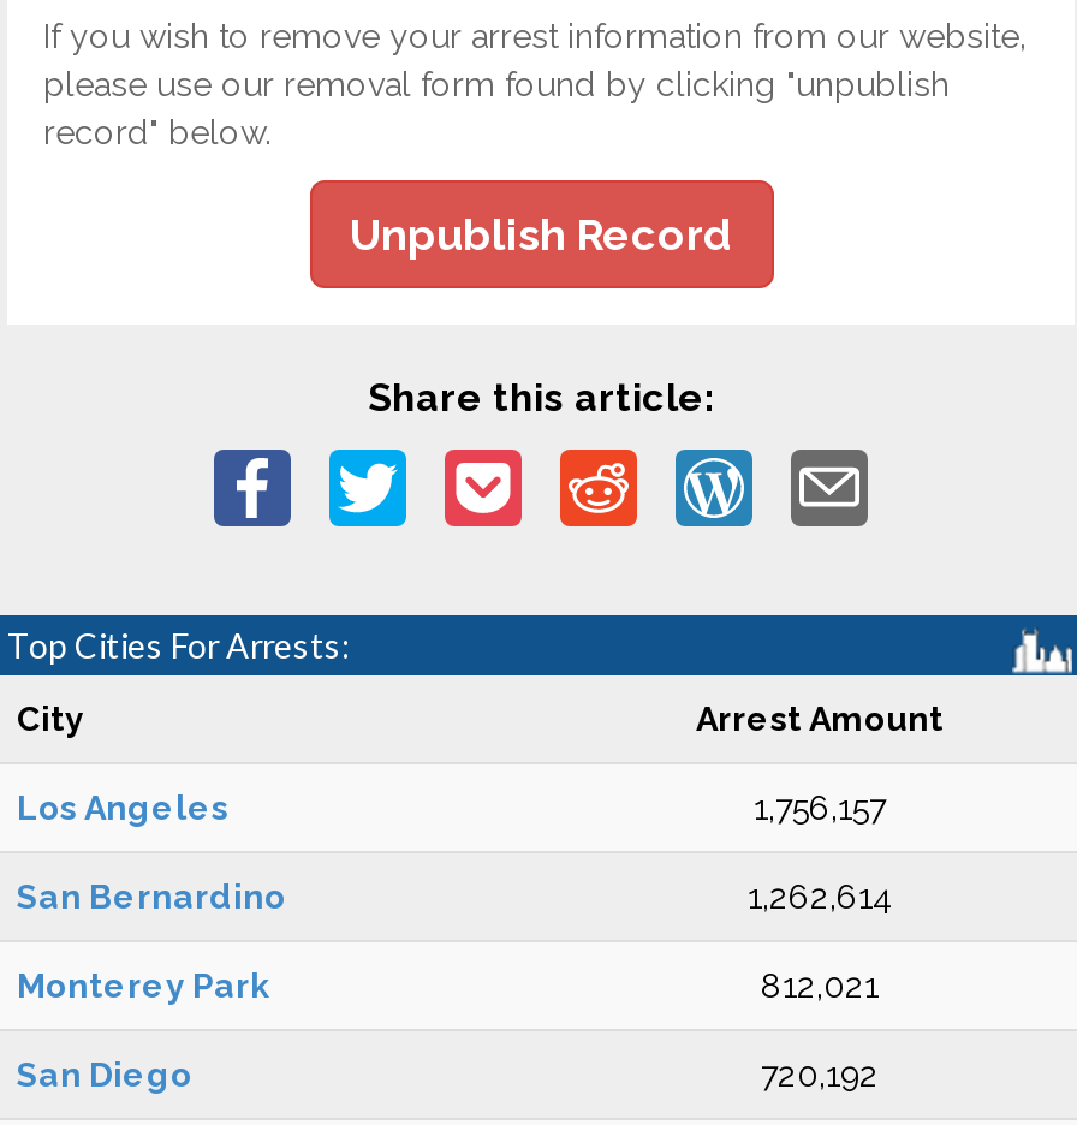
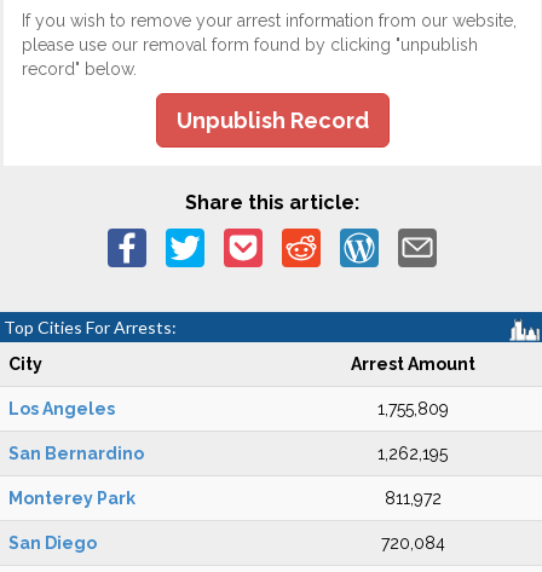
[754,788,886,827] 1,756,157 -> [377,399,448,418] 1,755,809
[748,877,892,916] 1,262,614 -> [377,444,448,463] 1,262,195
[761,966,879,1005] 812,021 -> [384,489,441,508] 811,972
[761,1055,879,1094] 720,192 -> [380,533,445,553] 720,084

